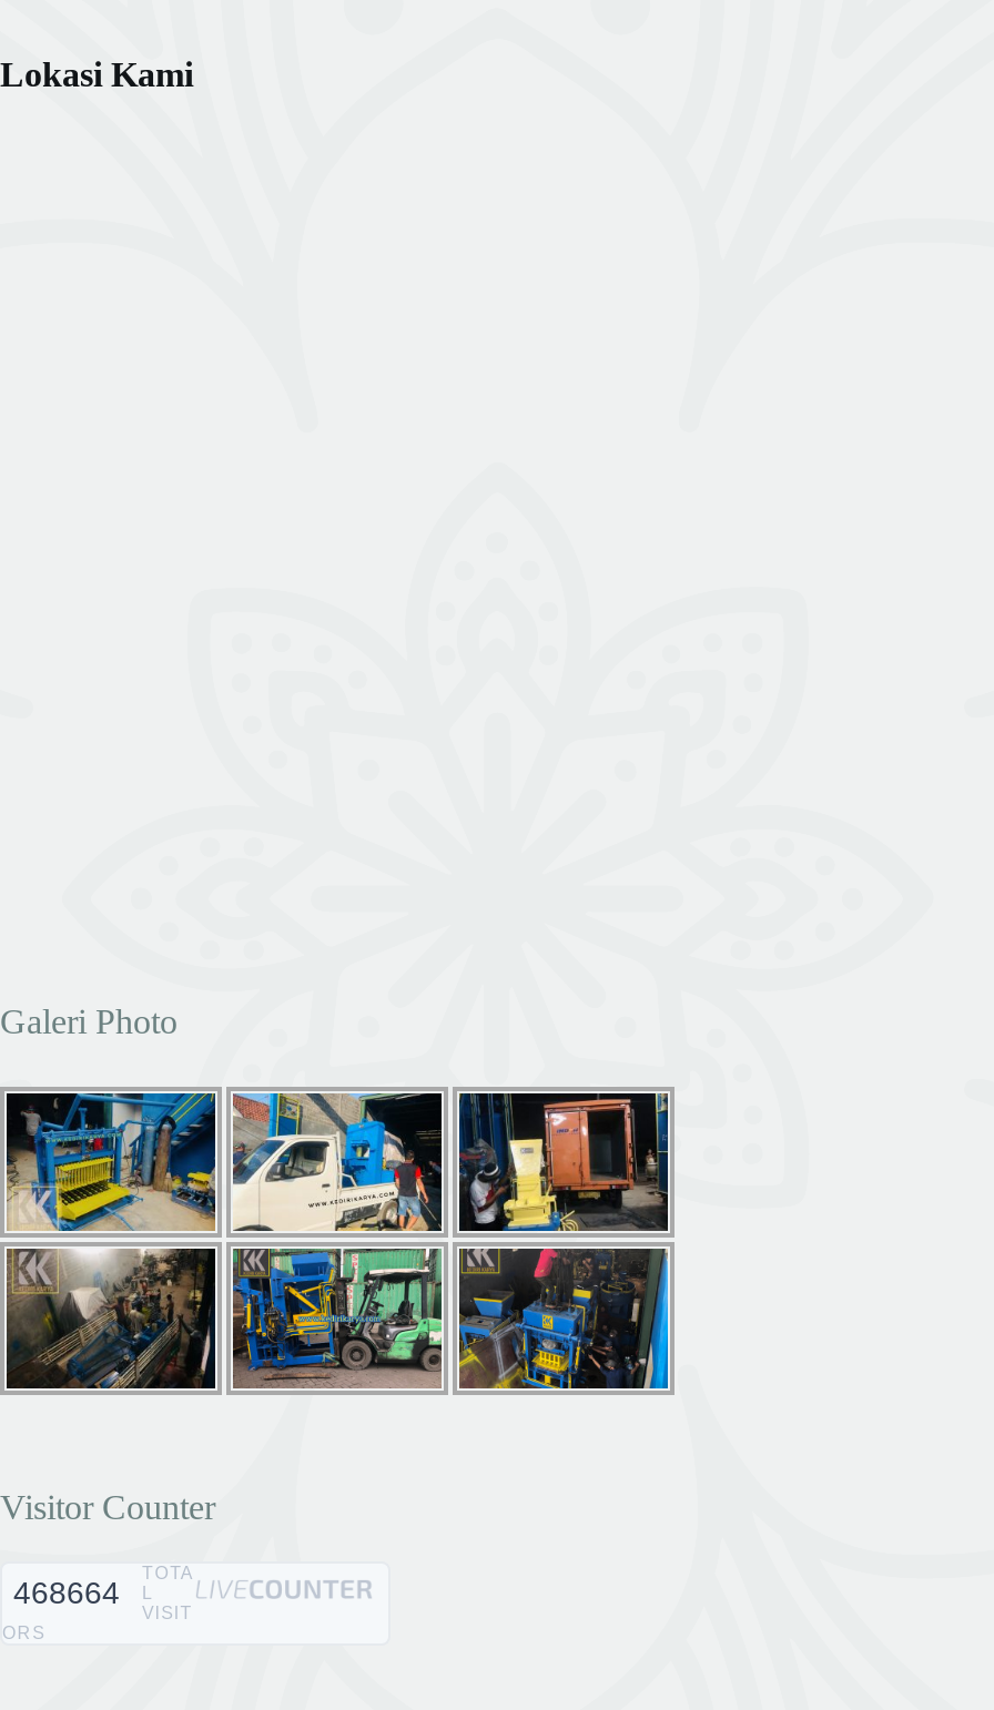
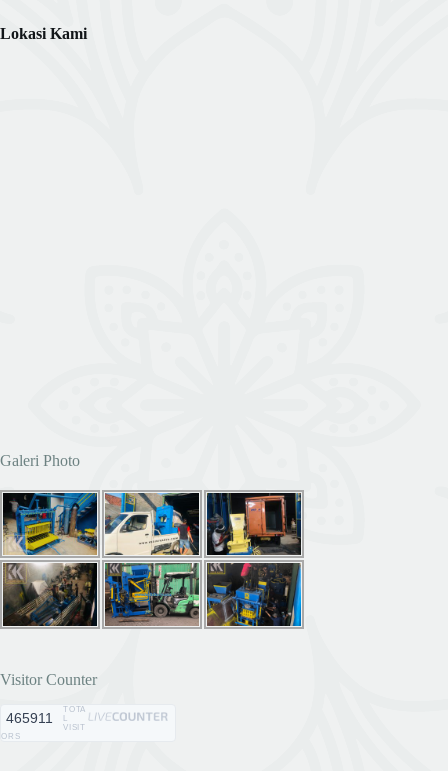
[13,1574,120,1610] 468664 -> [6,710,53,726] 465911

